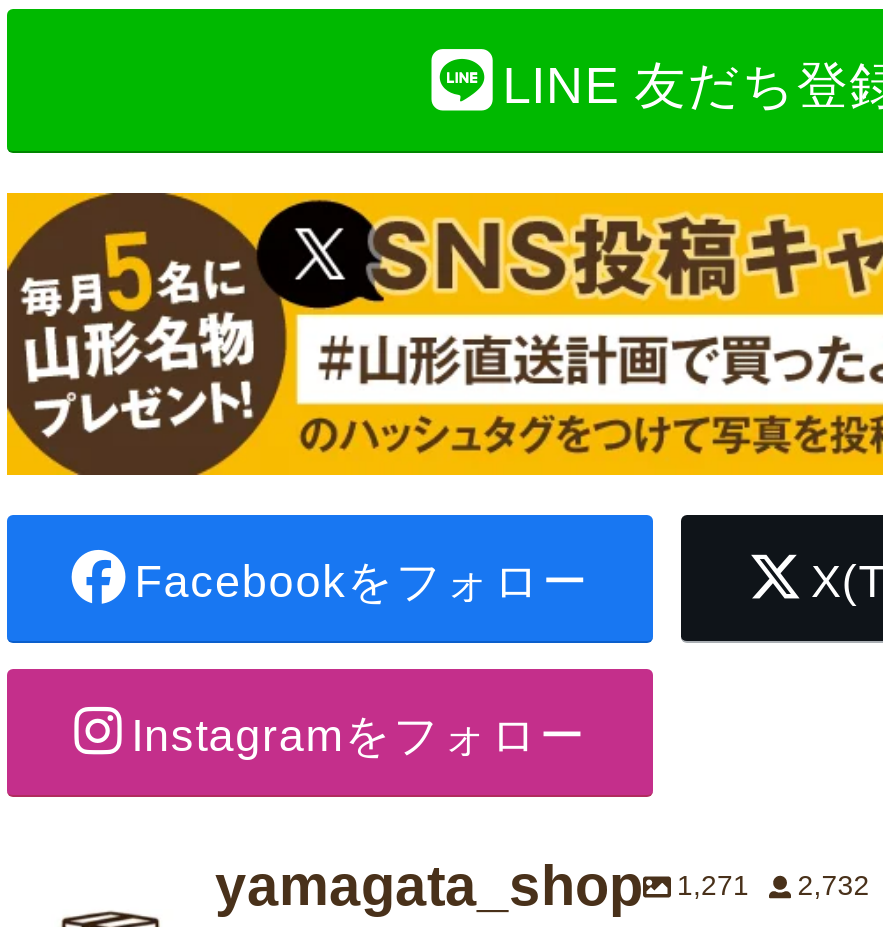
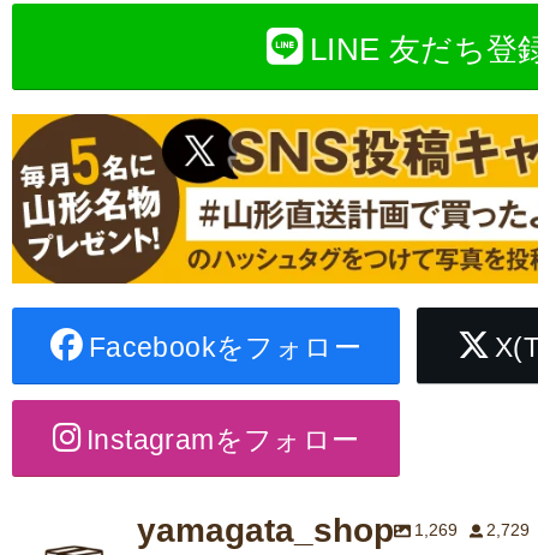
[677,869,749,901] 1,271 -> [414,520,458,540] 1,269
[797,869,869,901] 2,732 -> [487,520,530,540] 2,729

